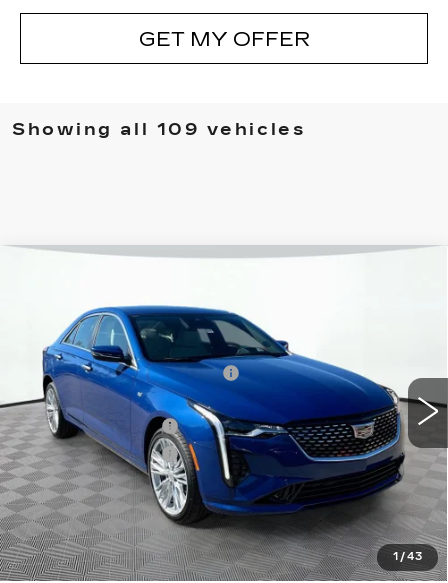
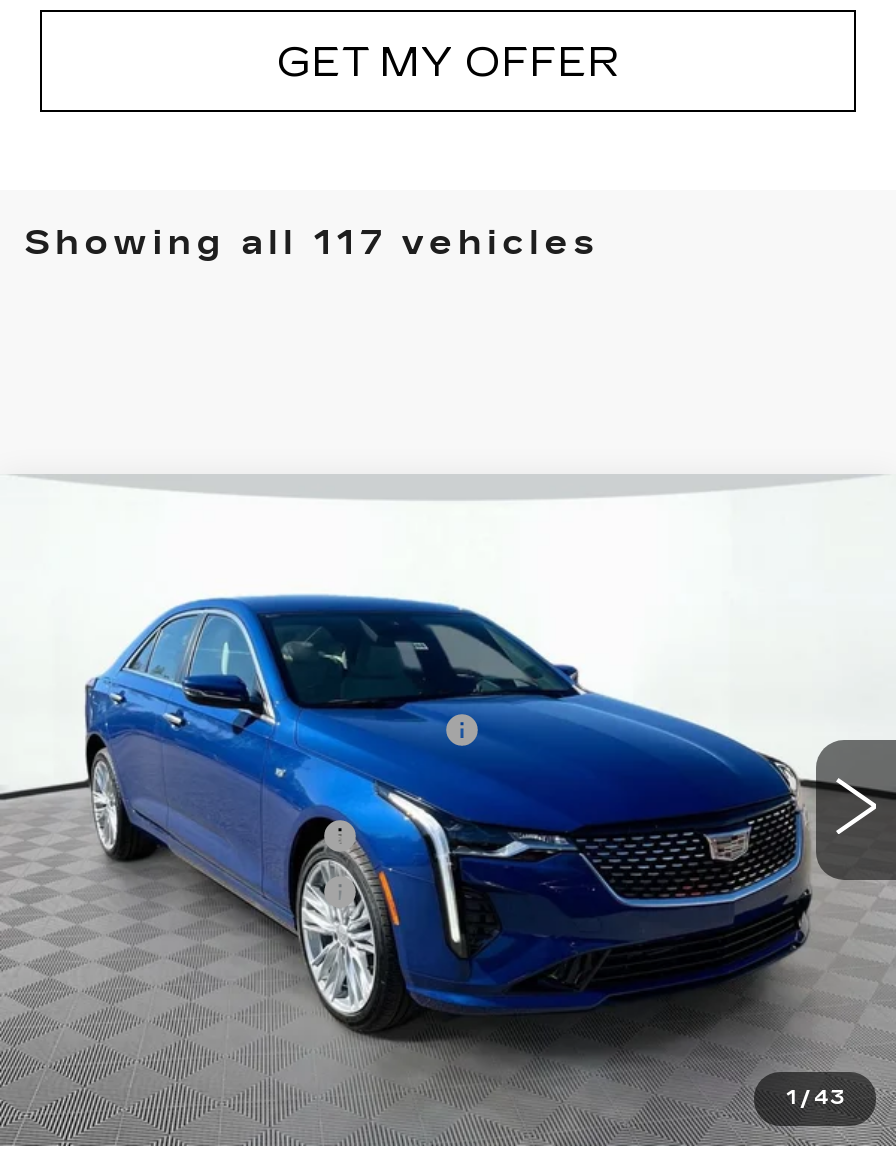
[12,119,305,140] Showing all 109 vehicles -> [24,223,598,265] Showing all 117 vehicles

